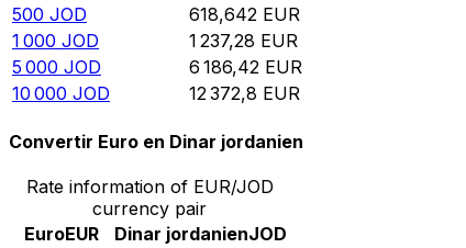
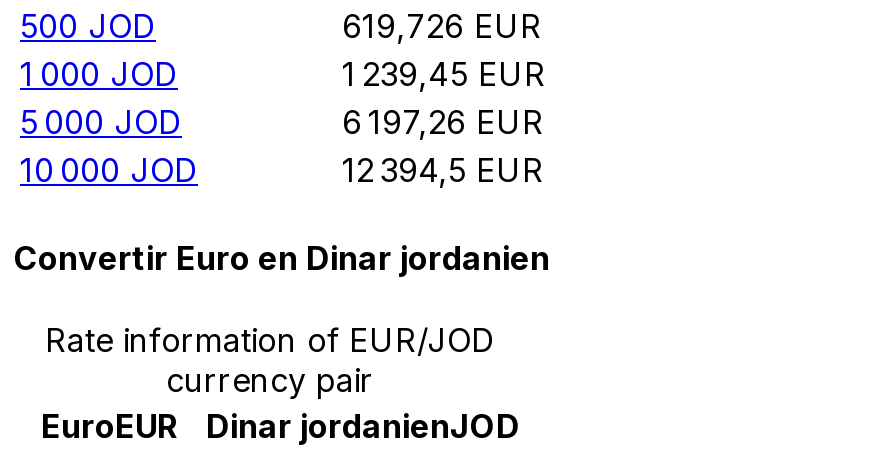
[189,3,300,25] 618,642 EUR -> [342,6,542,46] 619,726 EUR
[189,29,298,51] 1 237,28 EUR -> [342,54,546,94] 1 239,45 EUR
[189,56,302,78] 6 186,42 EUR -> [342,102,544,142] 6 197,26 EUR
[189,82,300,104] 12 372,8 EUR -> [342,150,544,190] 12 394,5 EUR

